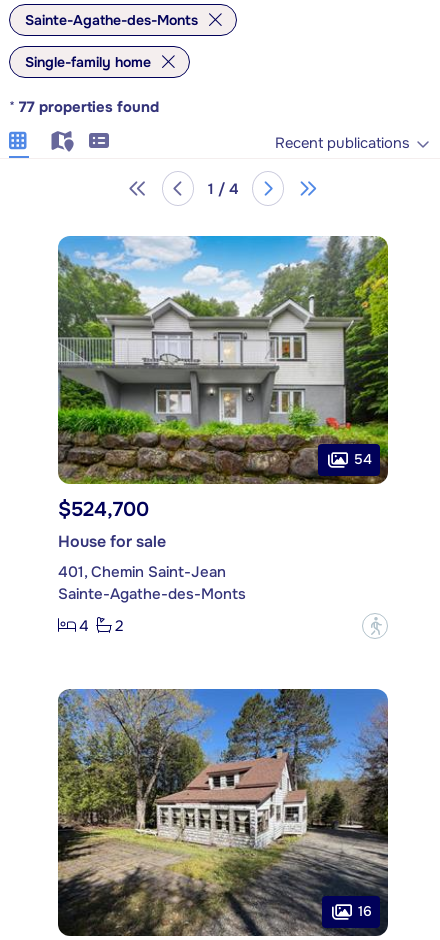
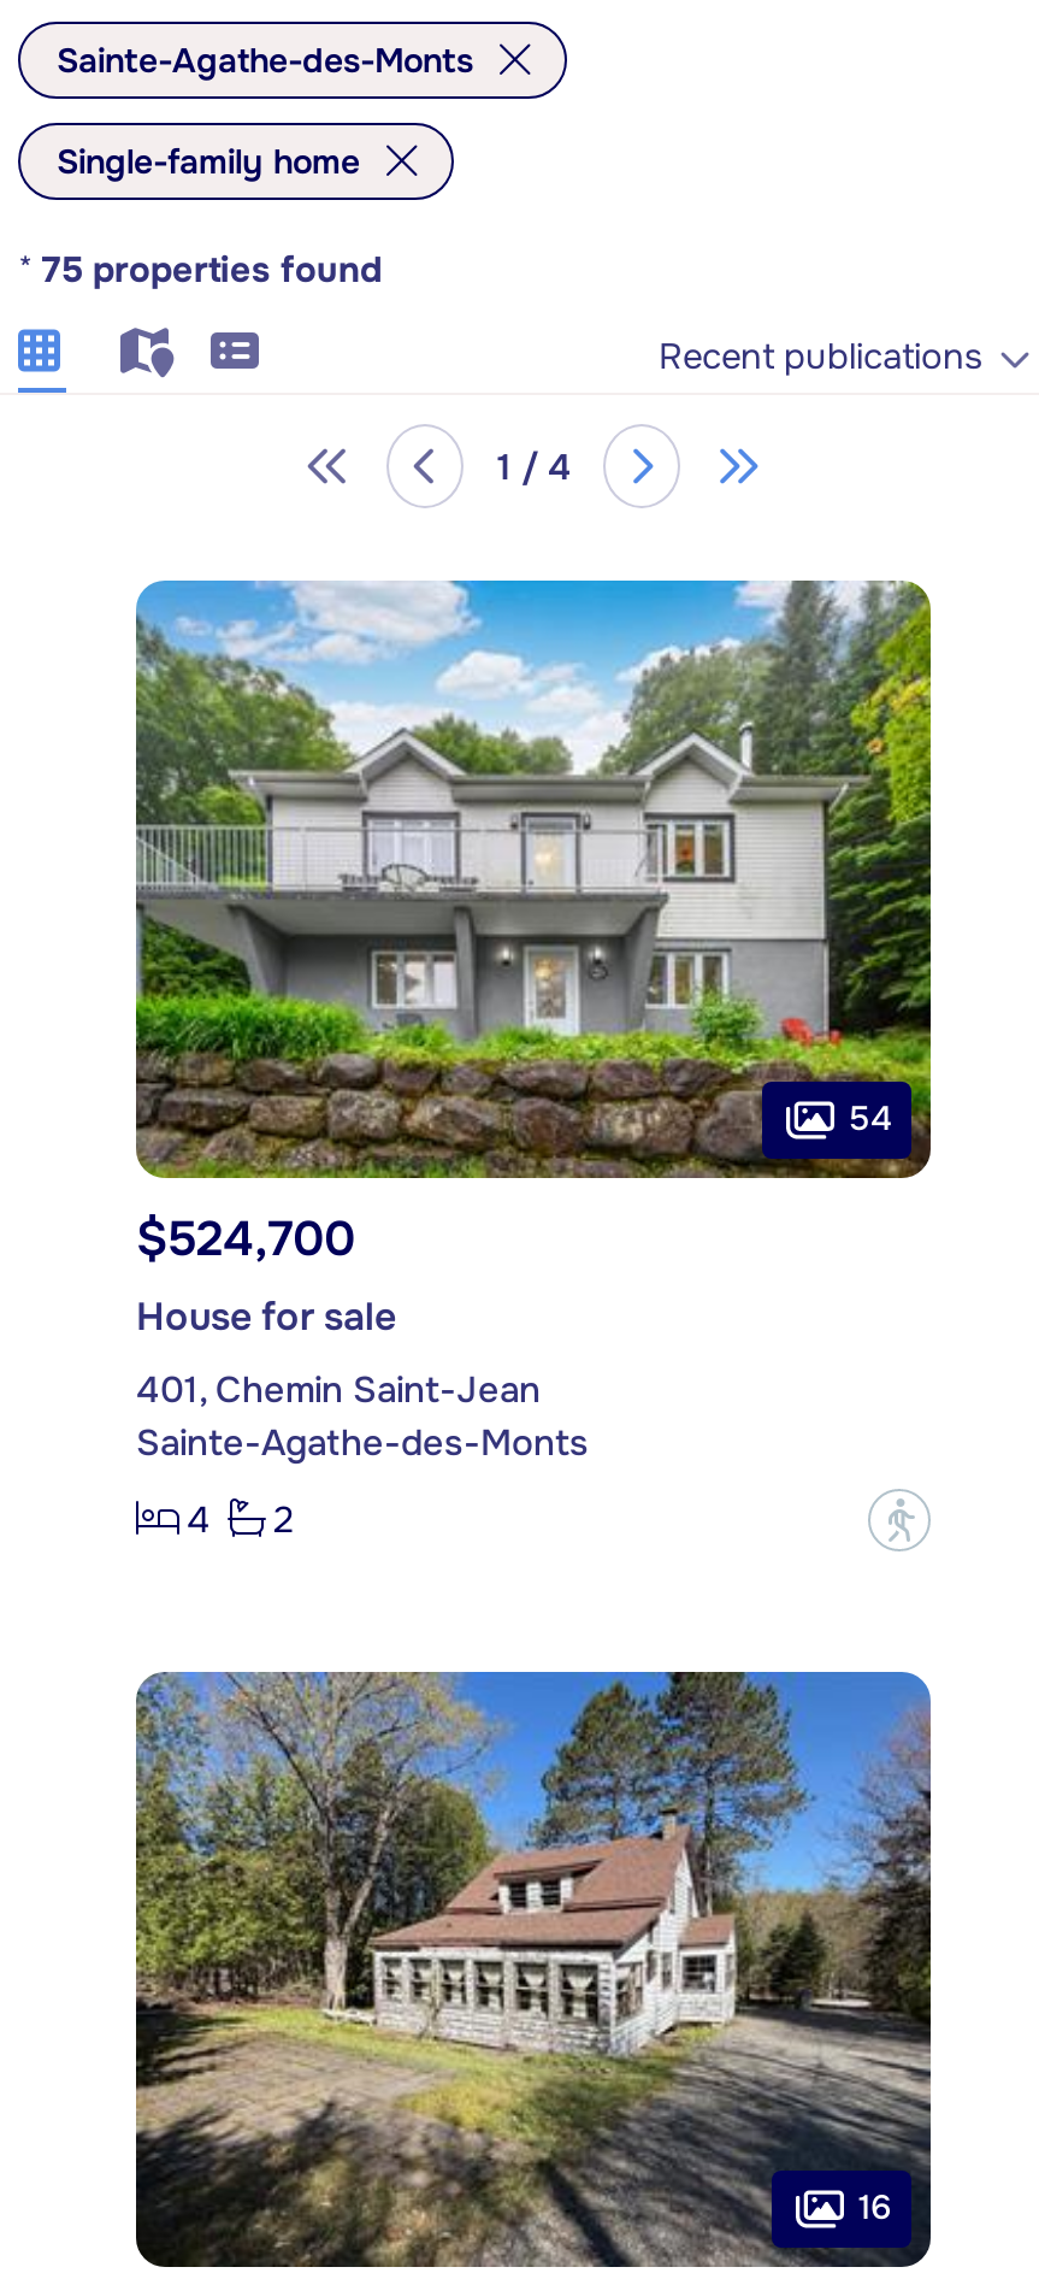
[9,98,159,117] * 77 properties found -> [18,248,382,294] * 75 properties found

